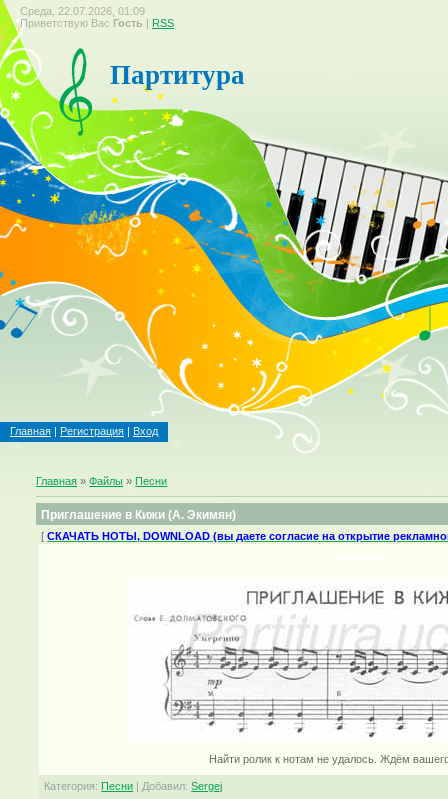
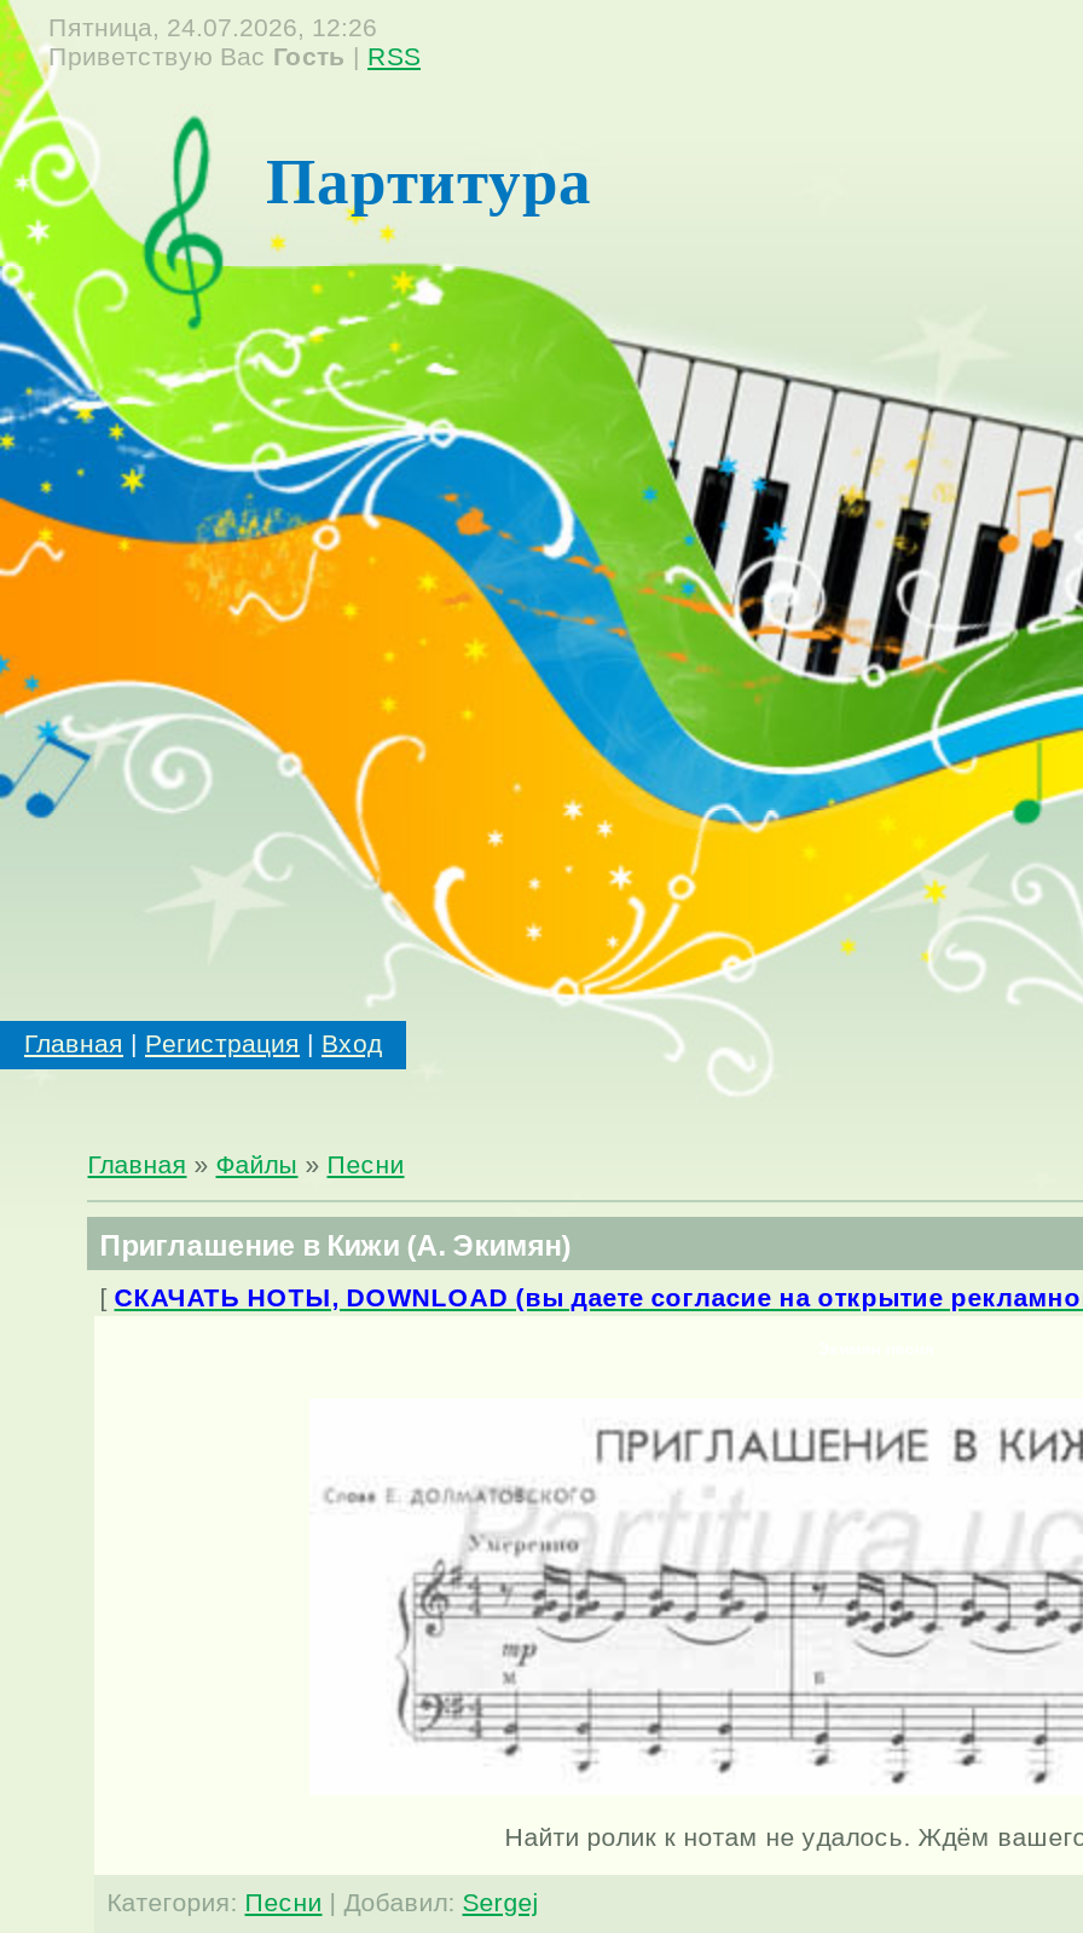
[20,5,145,17] Среда, 22.07.2026, 01:09 -> [48,12,377,41] Пятница, 24.07.2026, 12:26

